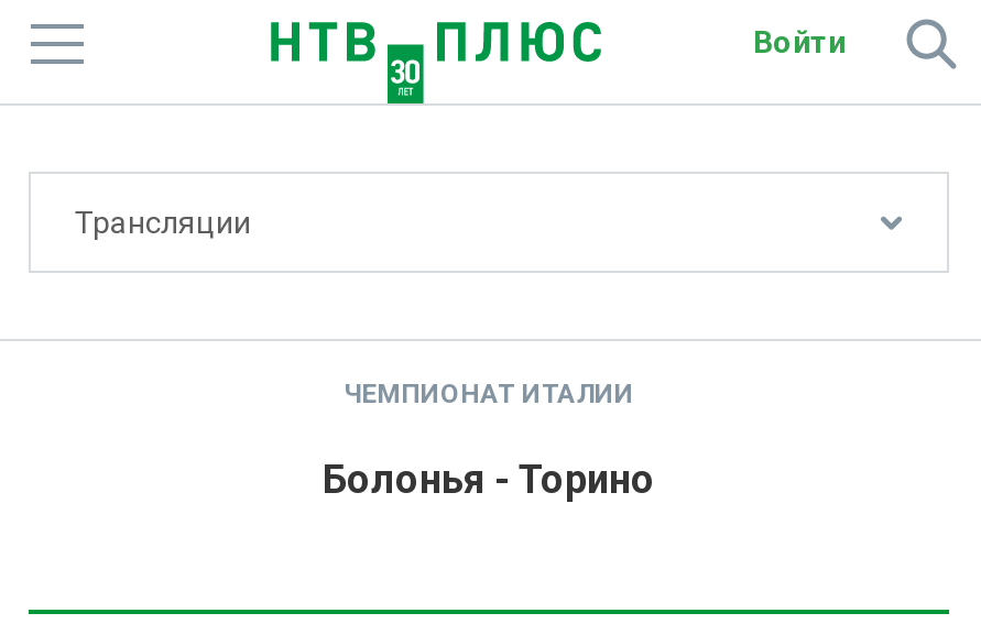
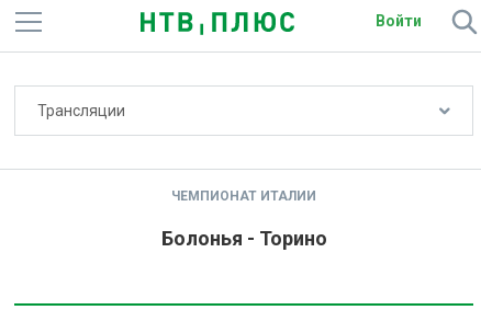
[269,20,603,106] [image] -> [135,11,300,51] [image]

